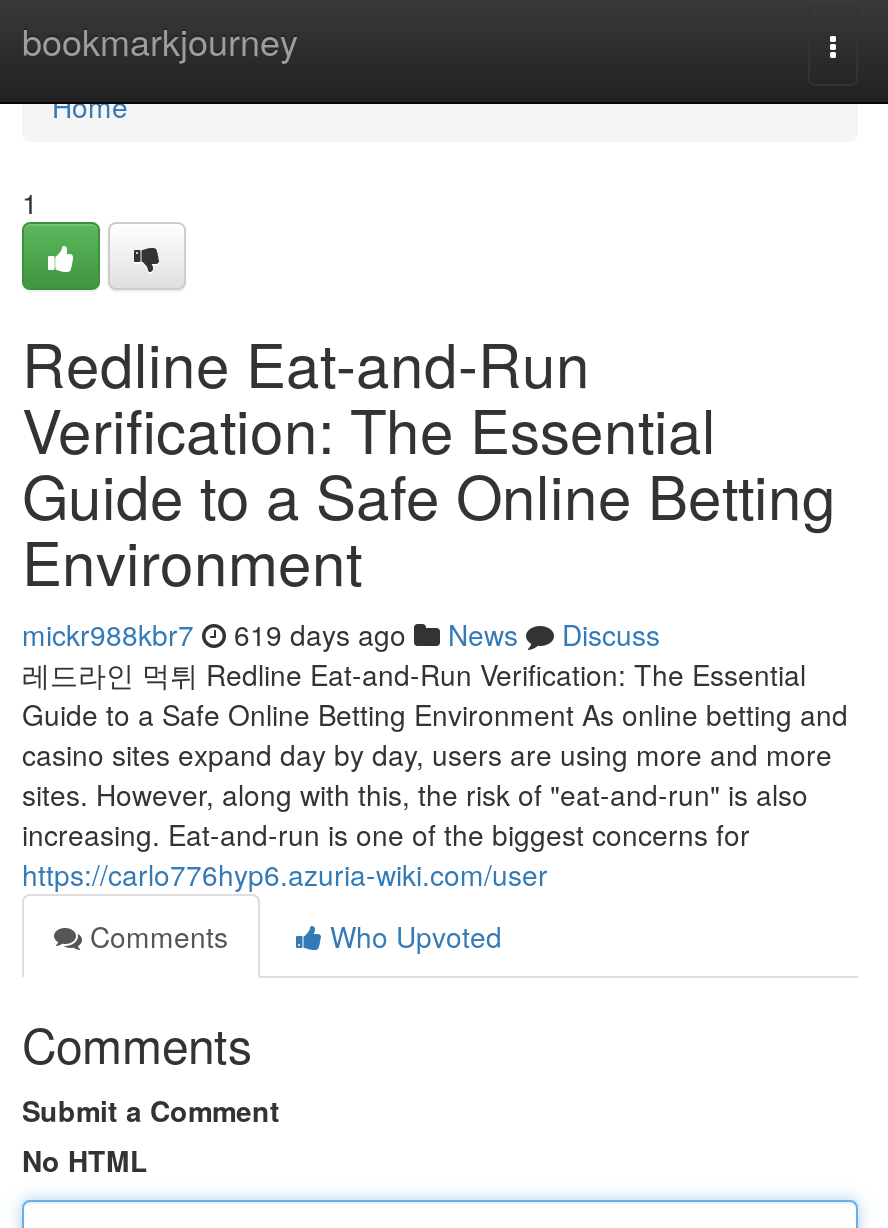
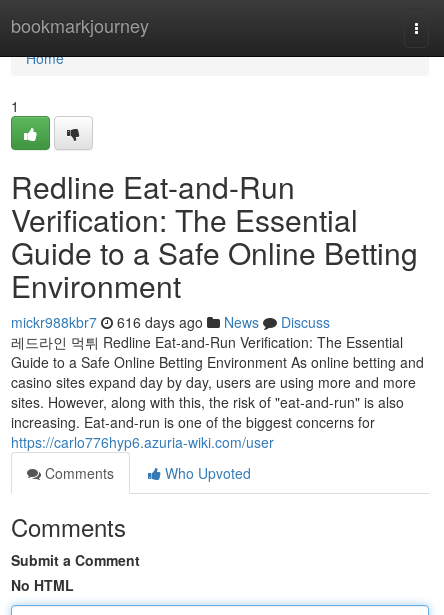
[22,614,660,654] mickr988kbr7 619 days ago News Discuss -> [11,312,330,332] mickr988kbr7 616 days ago News Discuss

